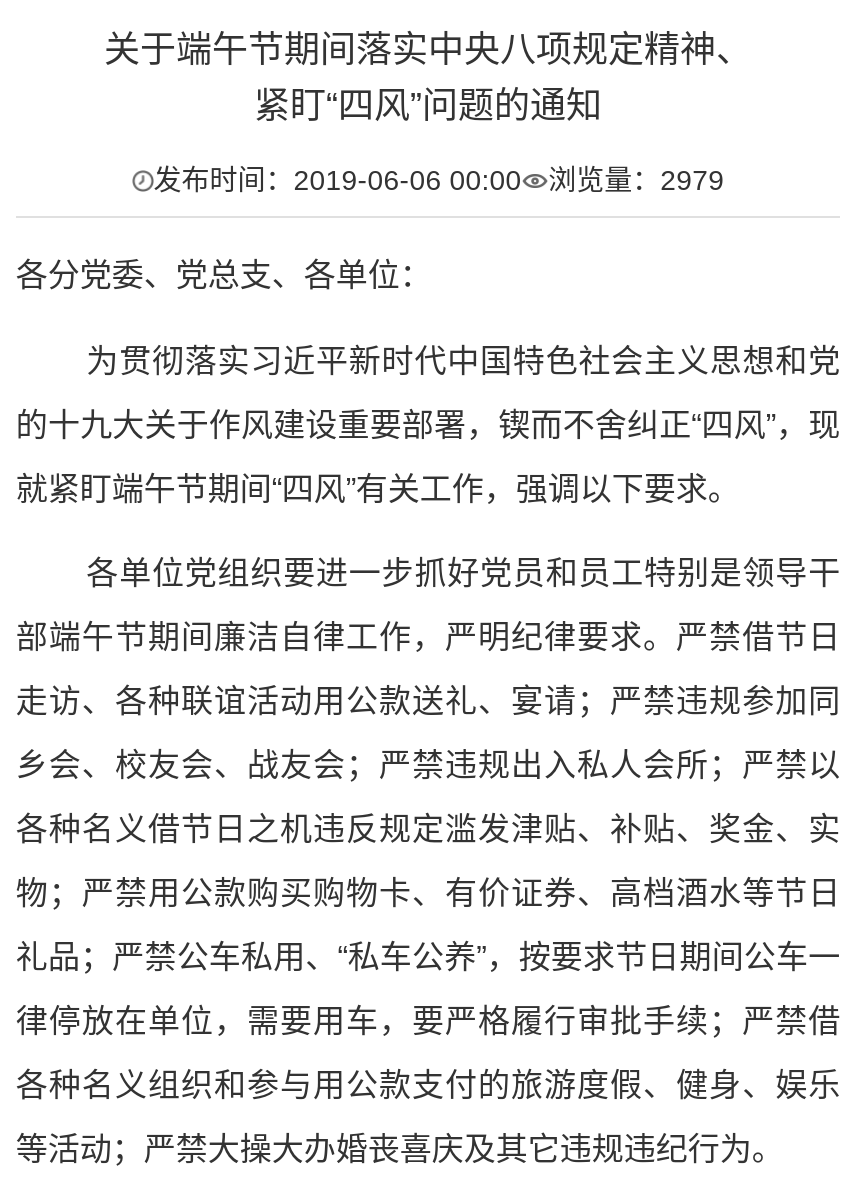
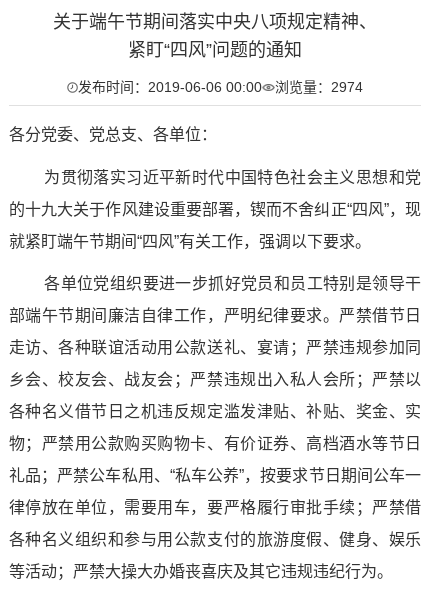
[153,165,724,197] 发布时间：2019-06-06 00:00 浏览量：2979 -> [78,79,363,95] 发布时间：2019-06-06 00:00 浏览量：2974

